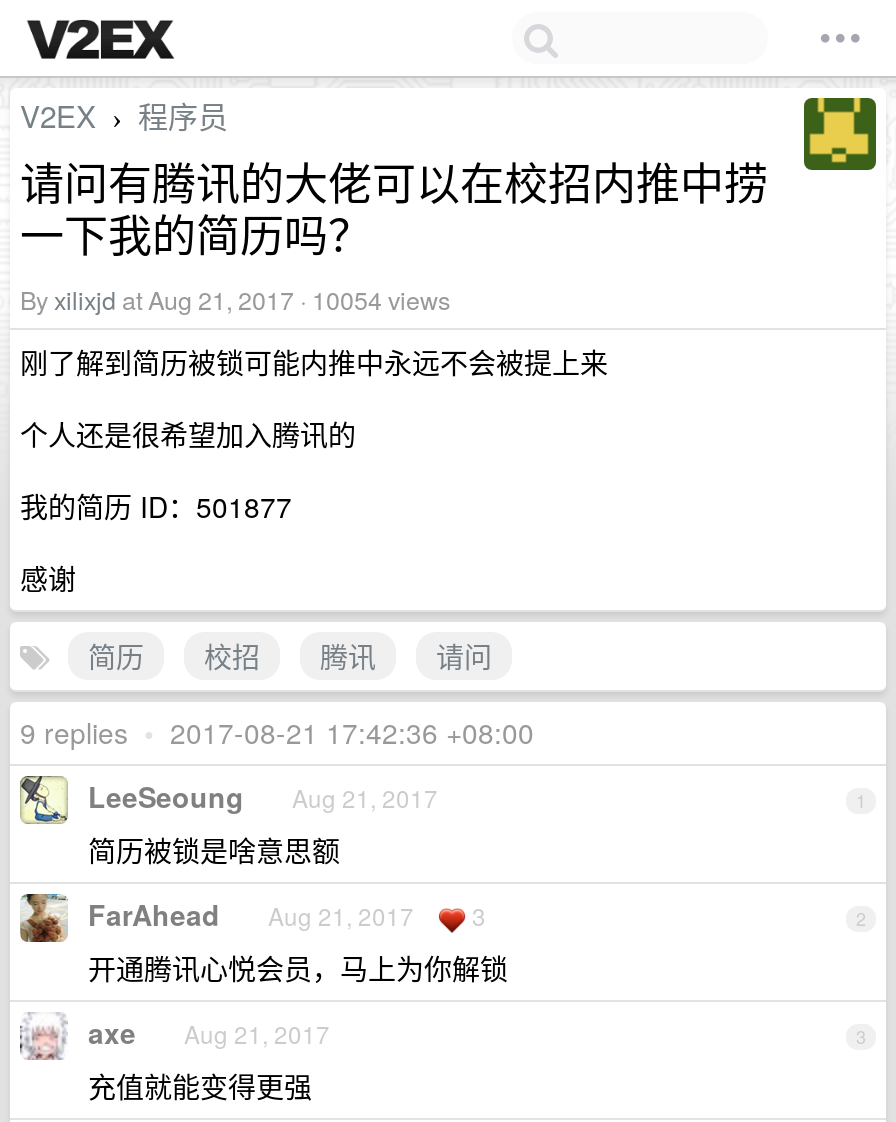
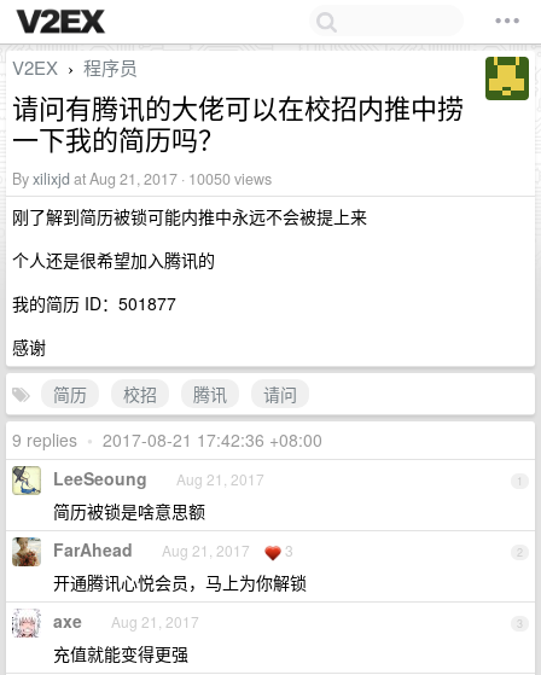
[20,282,450,318] By xilixjd at Aug 21, 2017 · 10054 views -> [12,168,272,190] By xilixjd at Aug 21, 2017 · 10050 views

